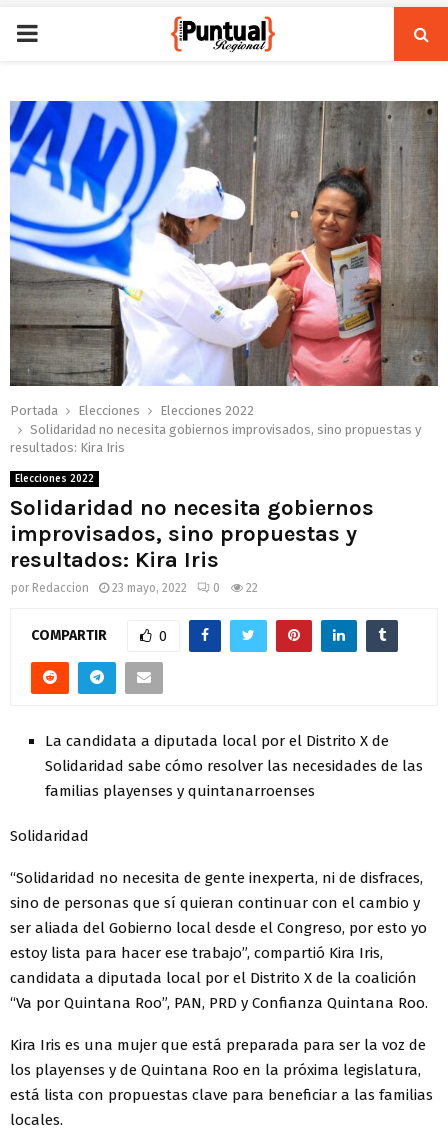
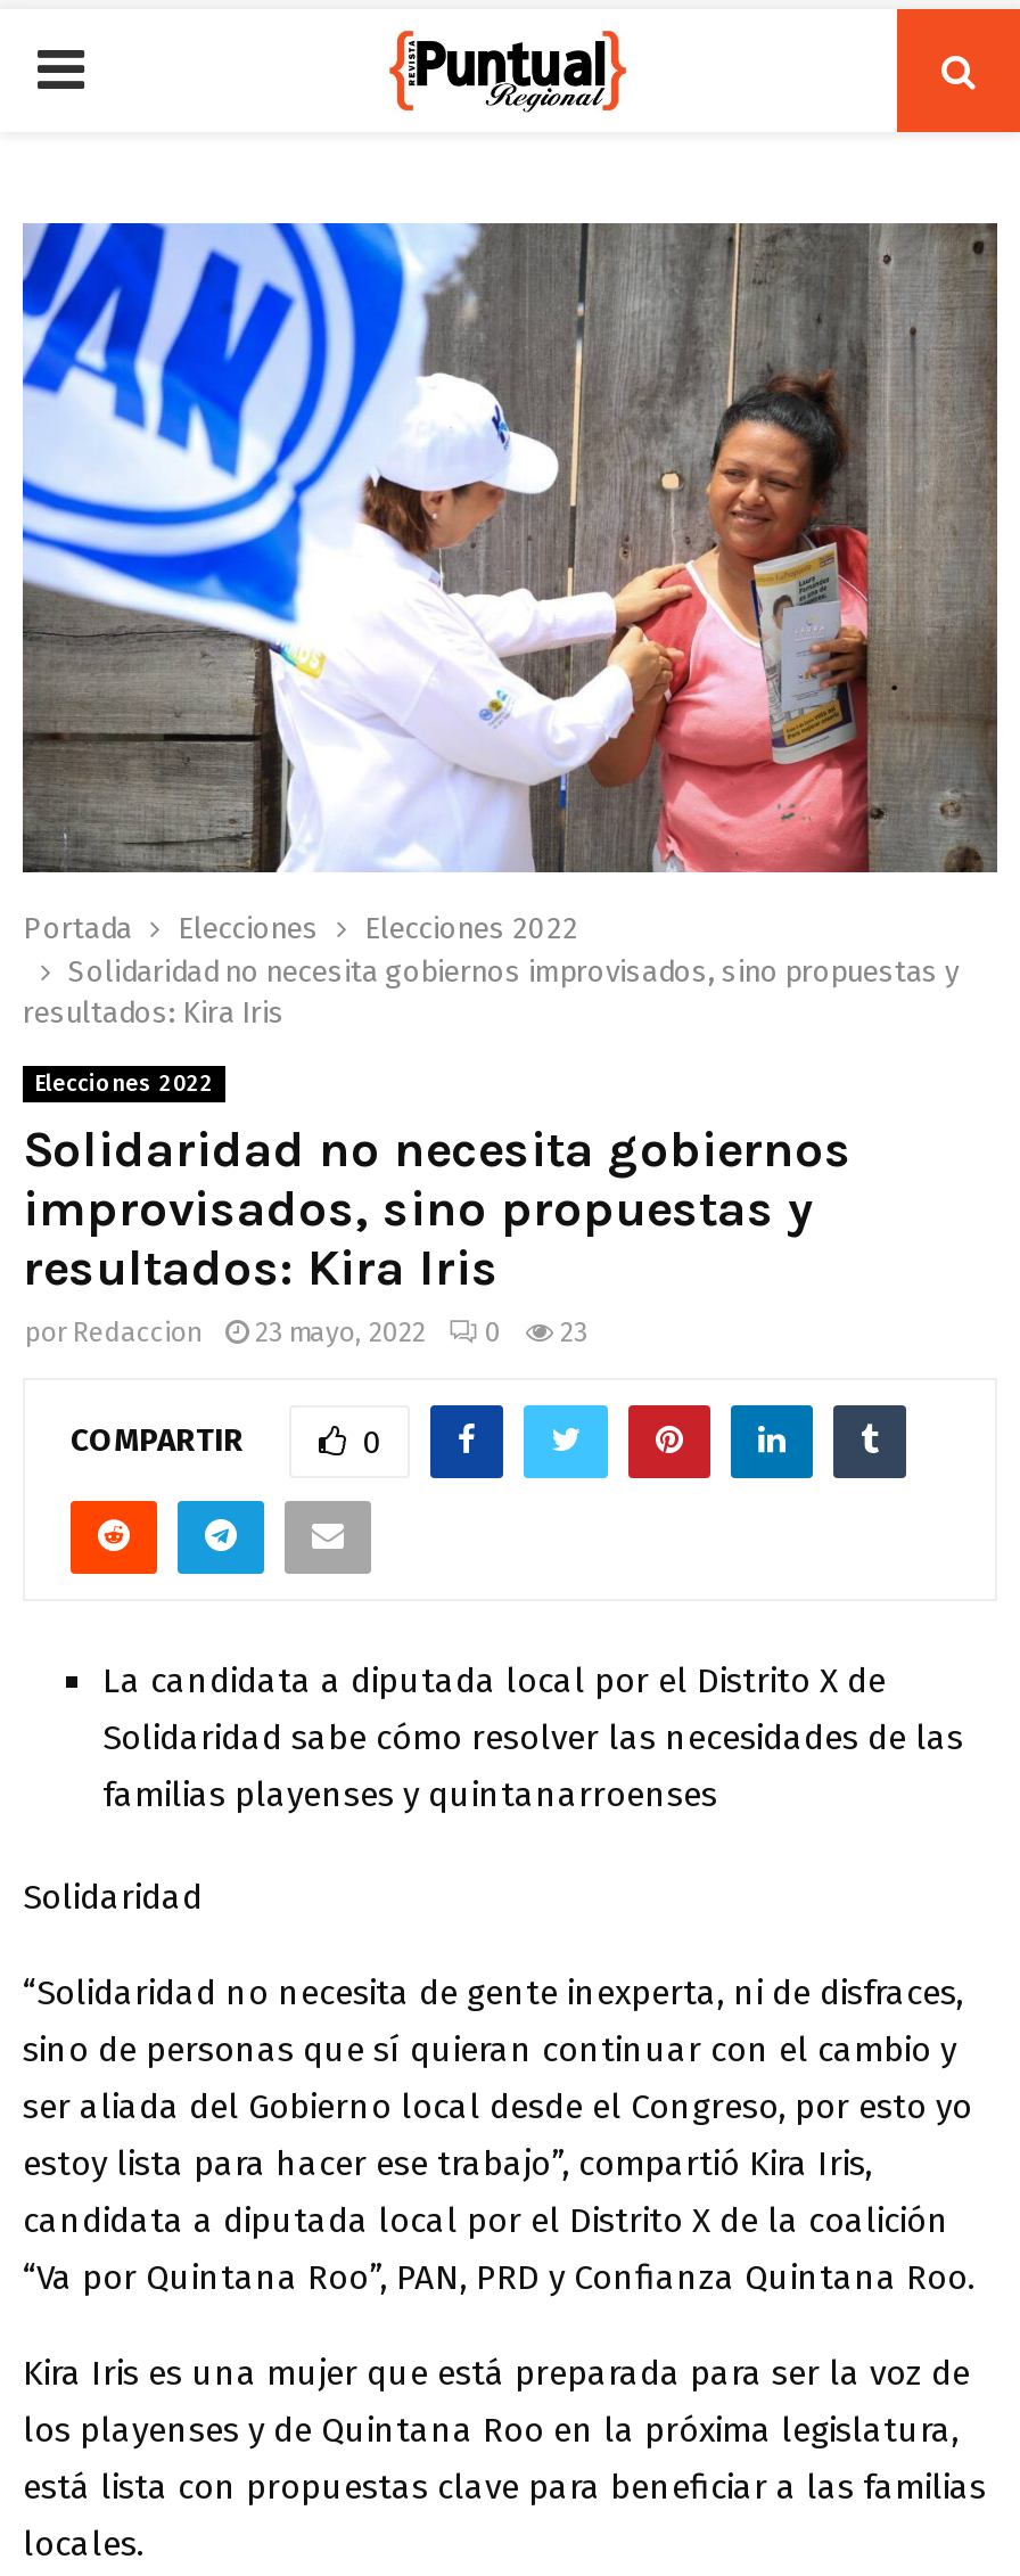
[11,581,258,595] por Redaccion 23 mayo, 2022 0 22 -> [25,1316,587,1348] por Redaccion 23 mayo, 2022 0 23

